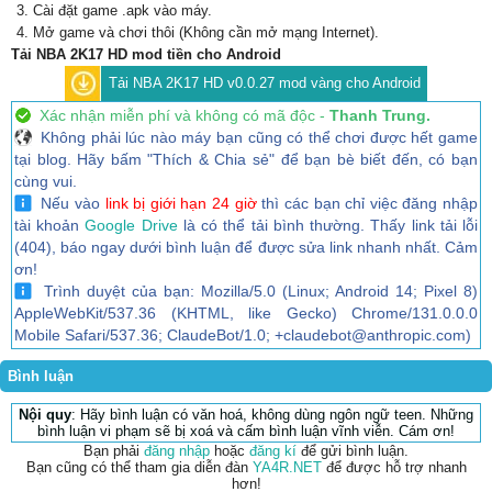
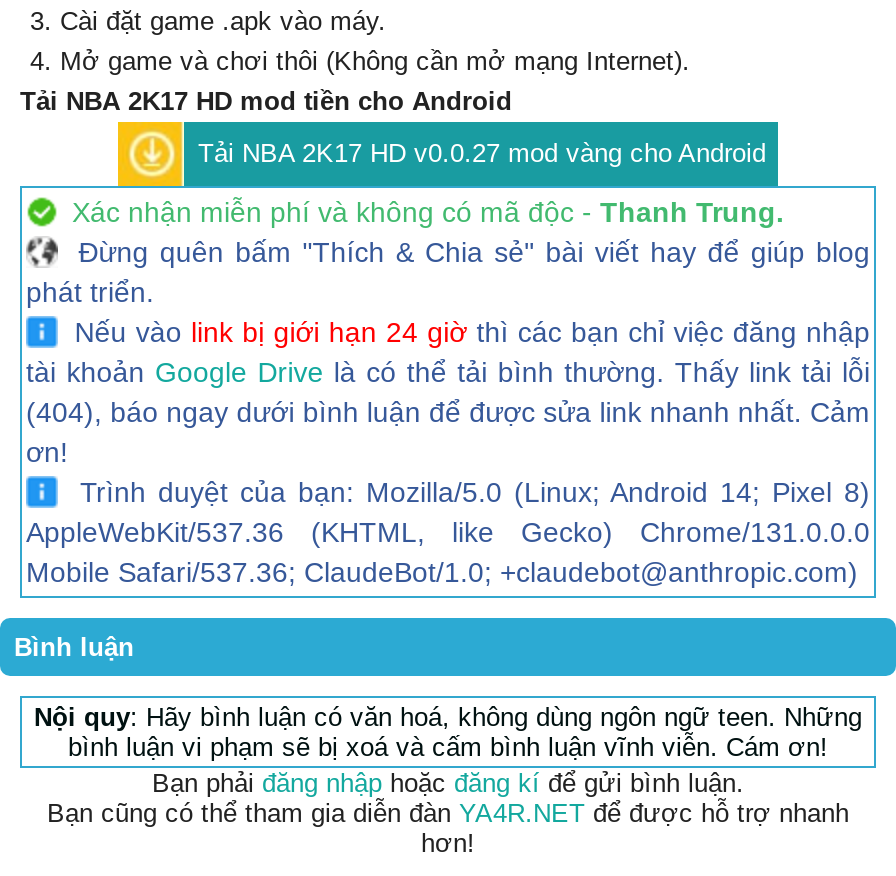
[14,129,478,191] Không phải lúc nào máy bạn cũng có thể chơi được hết game | tại blog. Hãy bấm "Thích & Chia sẻ" để bạn bè biết đến, có bạn | cùng vui. -> [26,235,870,307] Đừng quên bấm "Thích & Chia sẻ" bài viết hay để giúp blog | phát triển.

